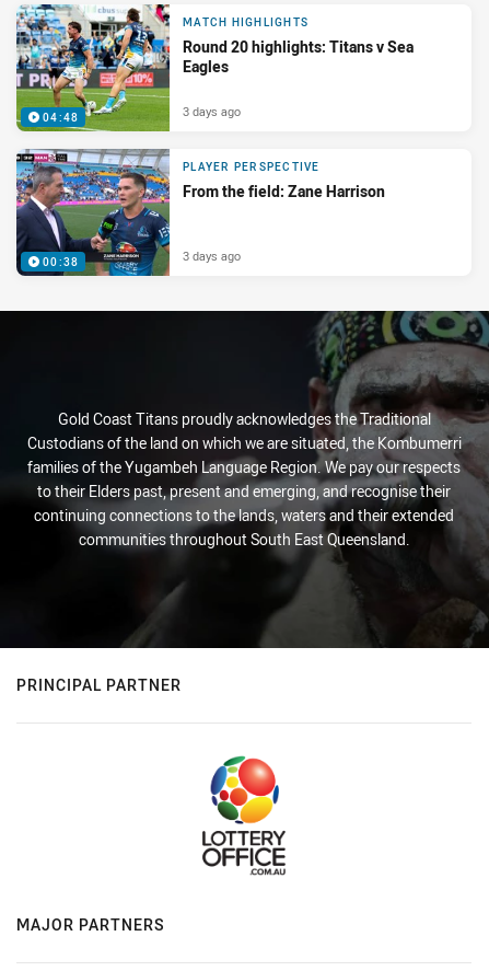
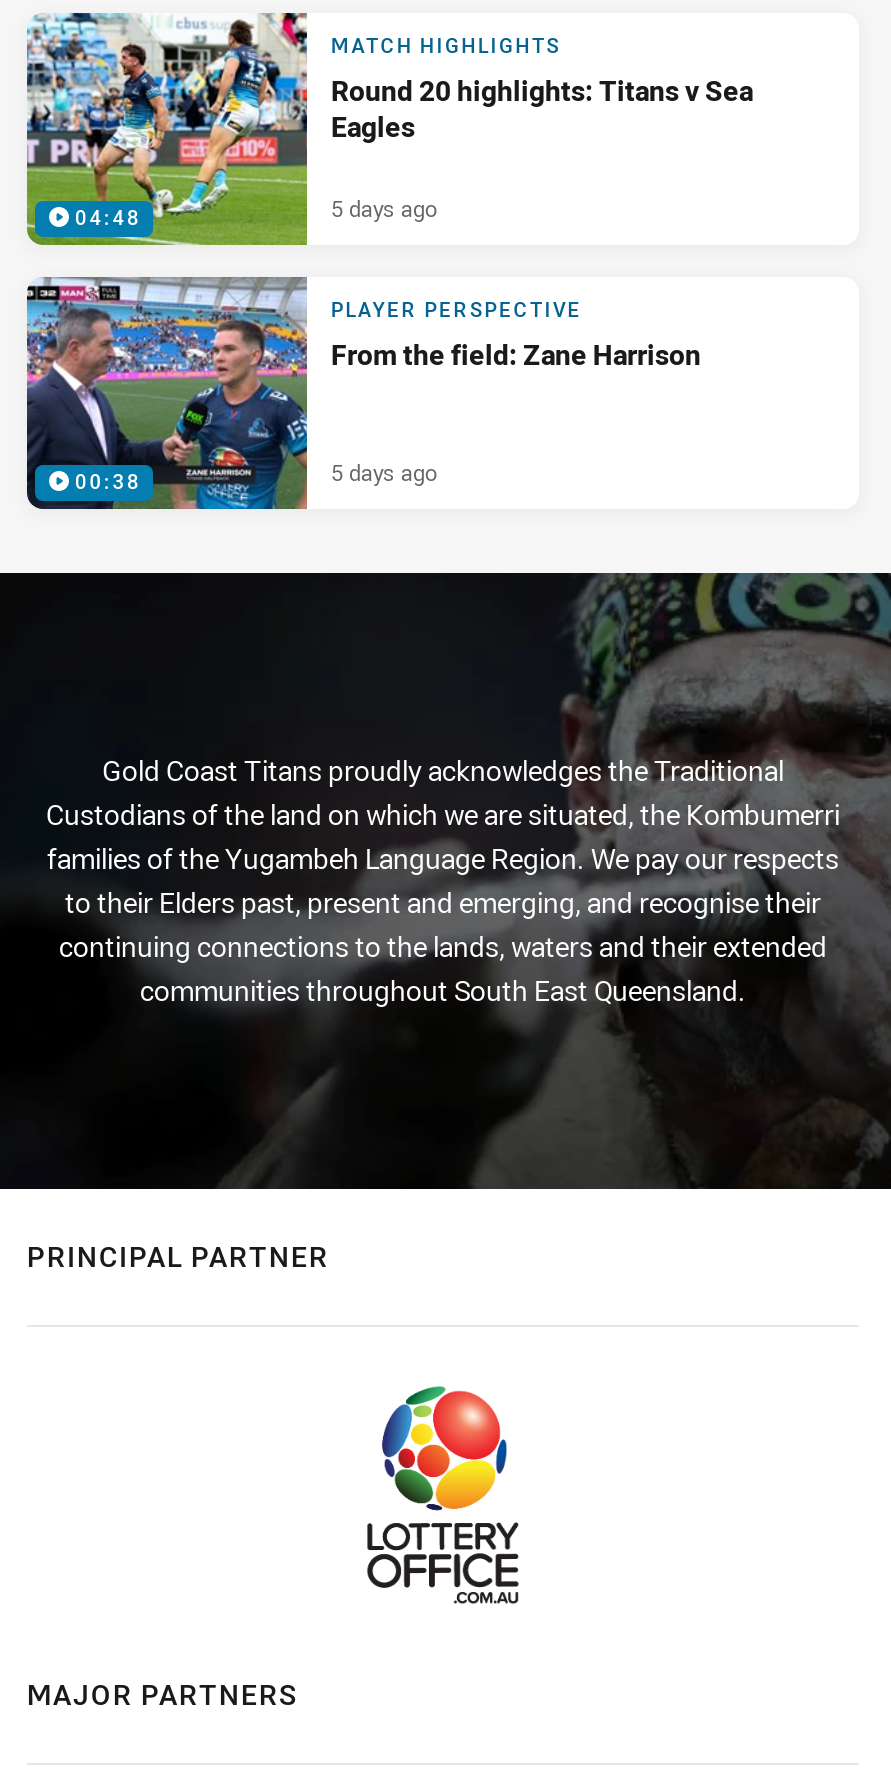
[183,103,241,119] 3 days ago -> [331,193,437,223] 5 days ago
[183,247,241,264] 3 days ago -> [331,457,437,487] 5 days ago

